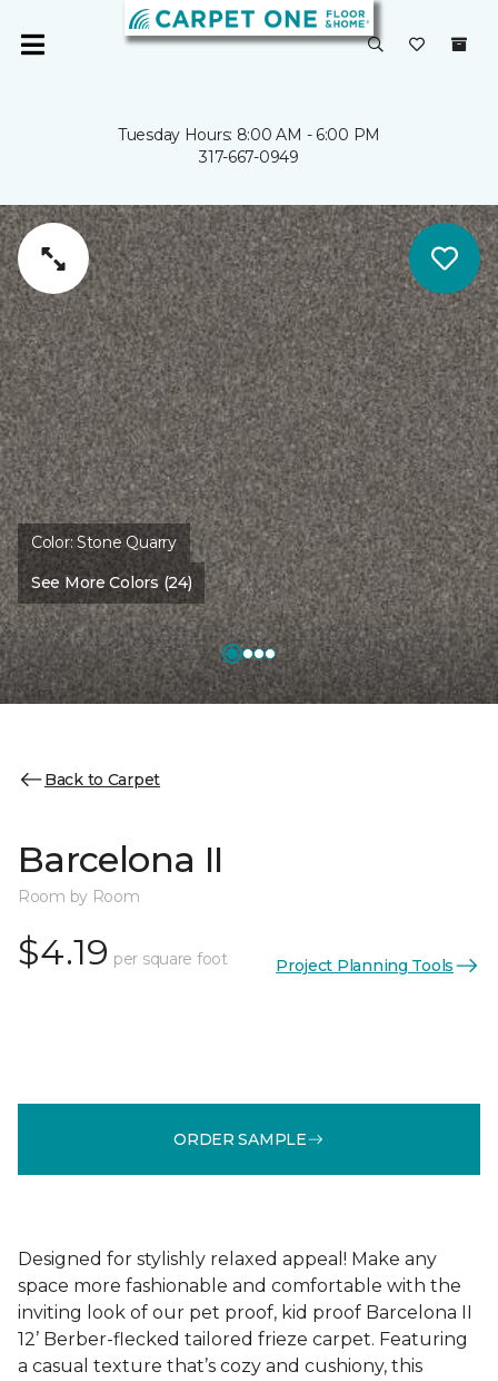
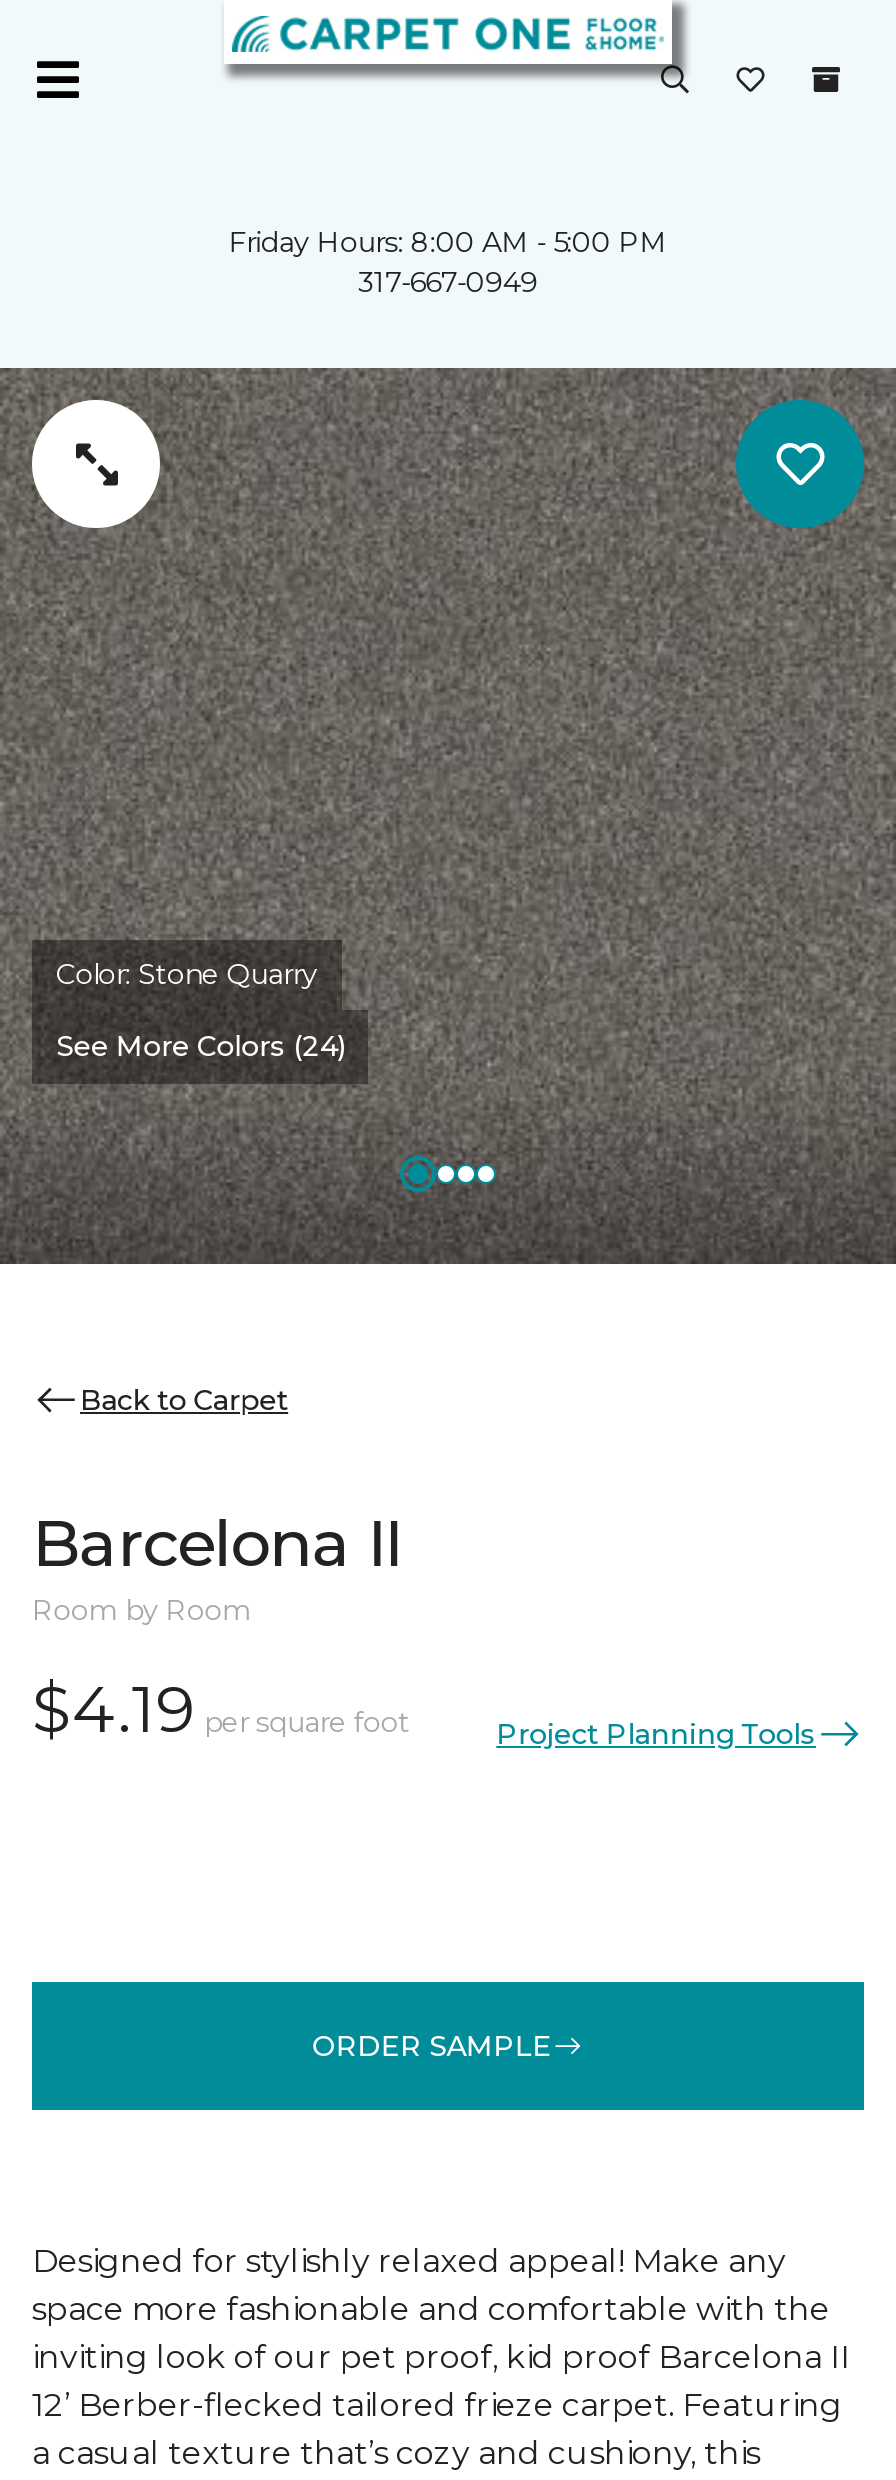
[118,125,380,145] Tuesday Hours: 8:00 AM - 6:00 PM -> [229,224,667,260] Friday Hours: 8:00 AM - 5:00 PM

